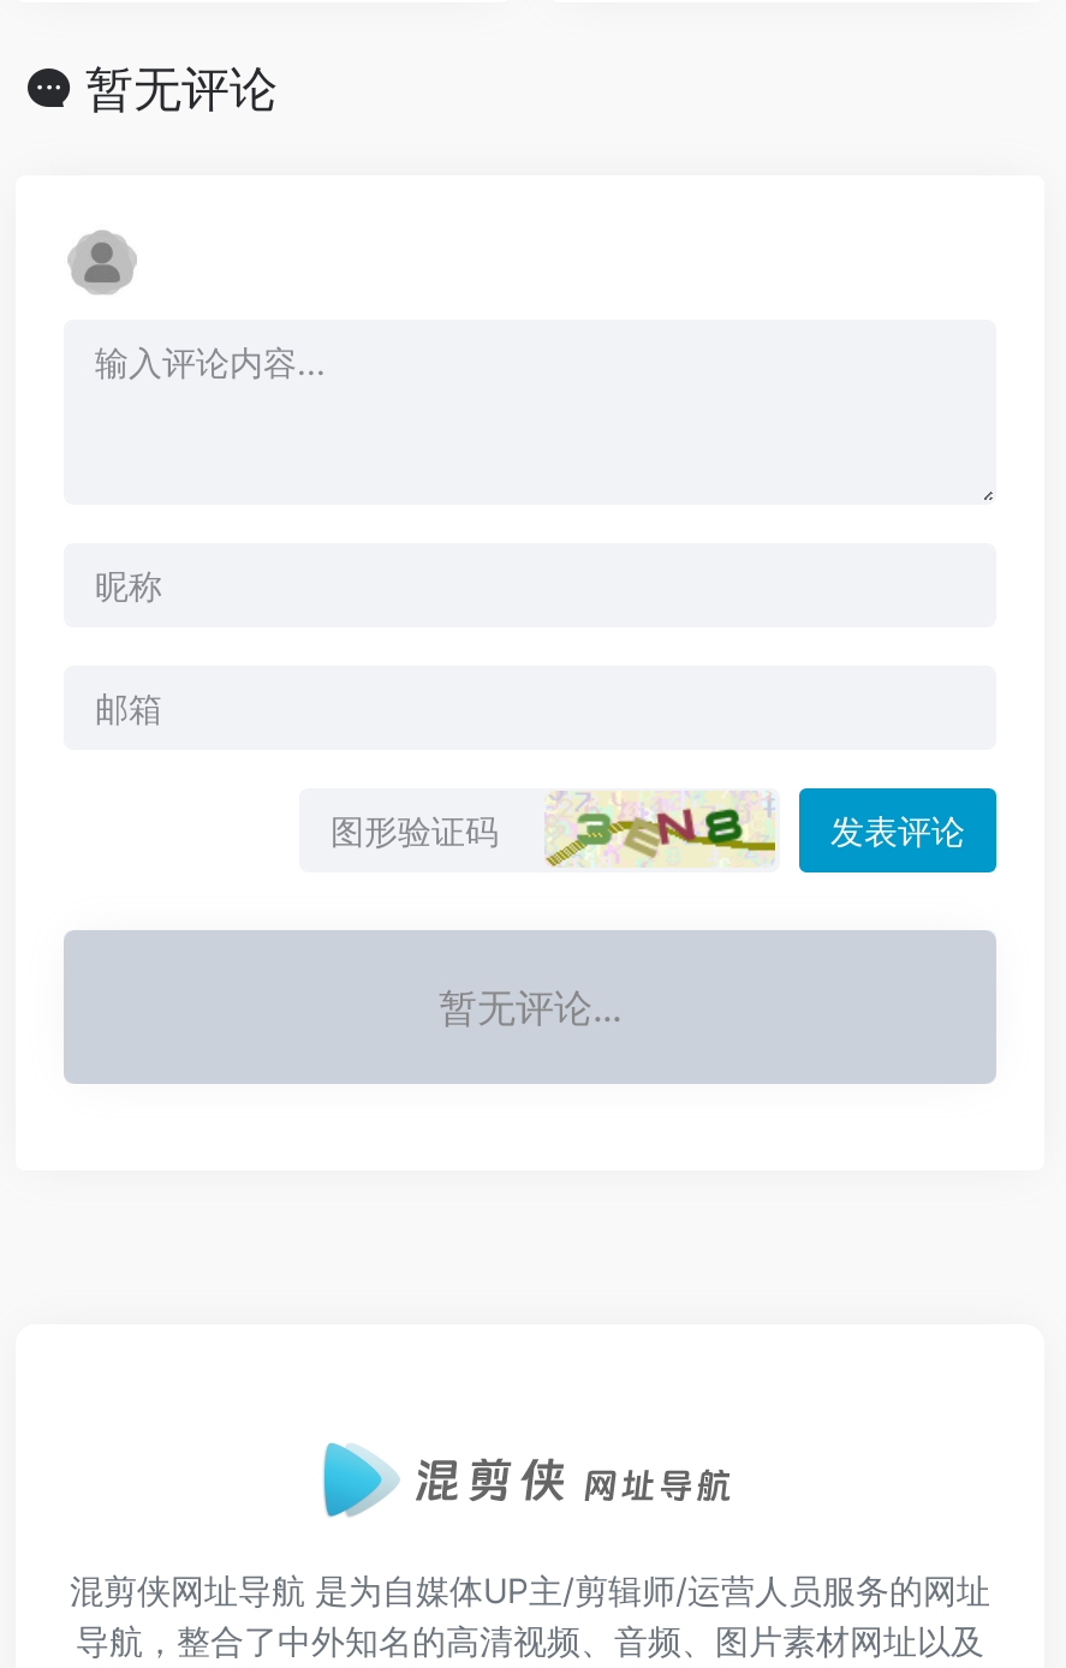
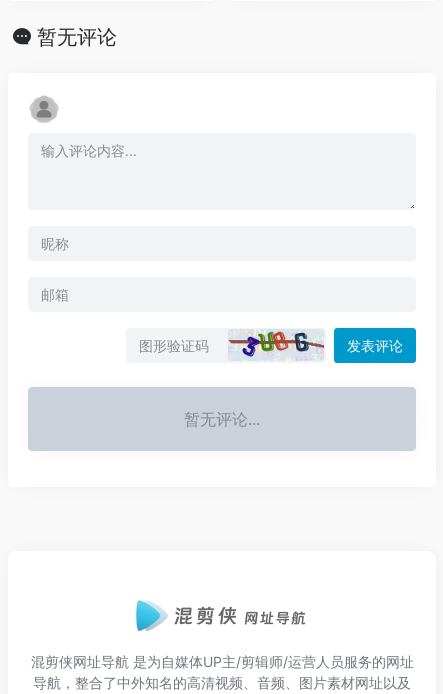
[544,791,778,868] [image] -> [228,329,325,361] [image]

